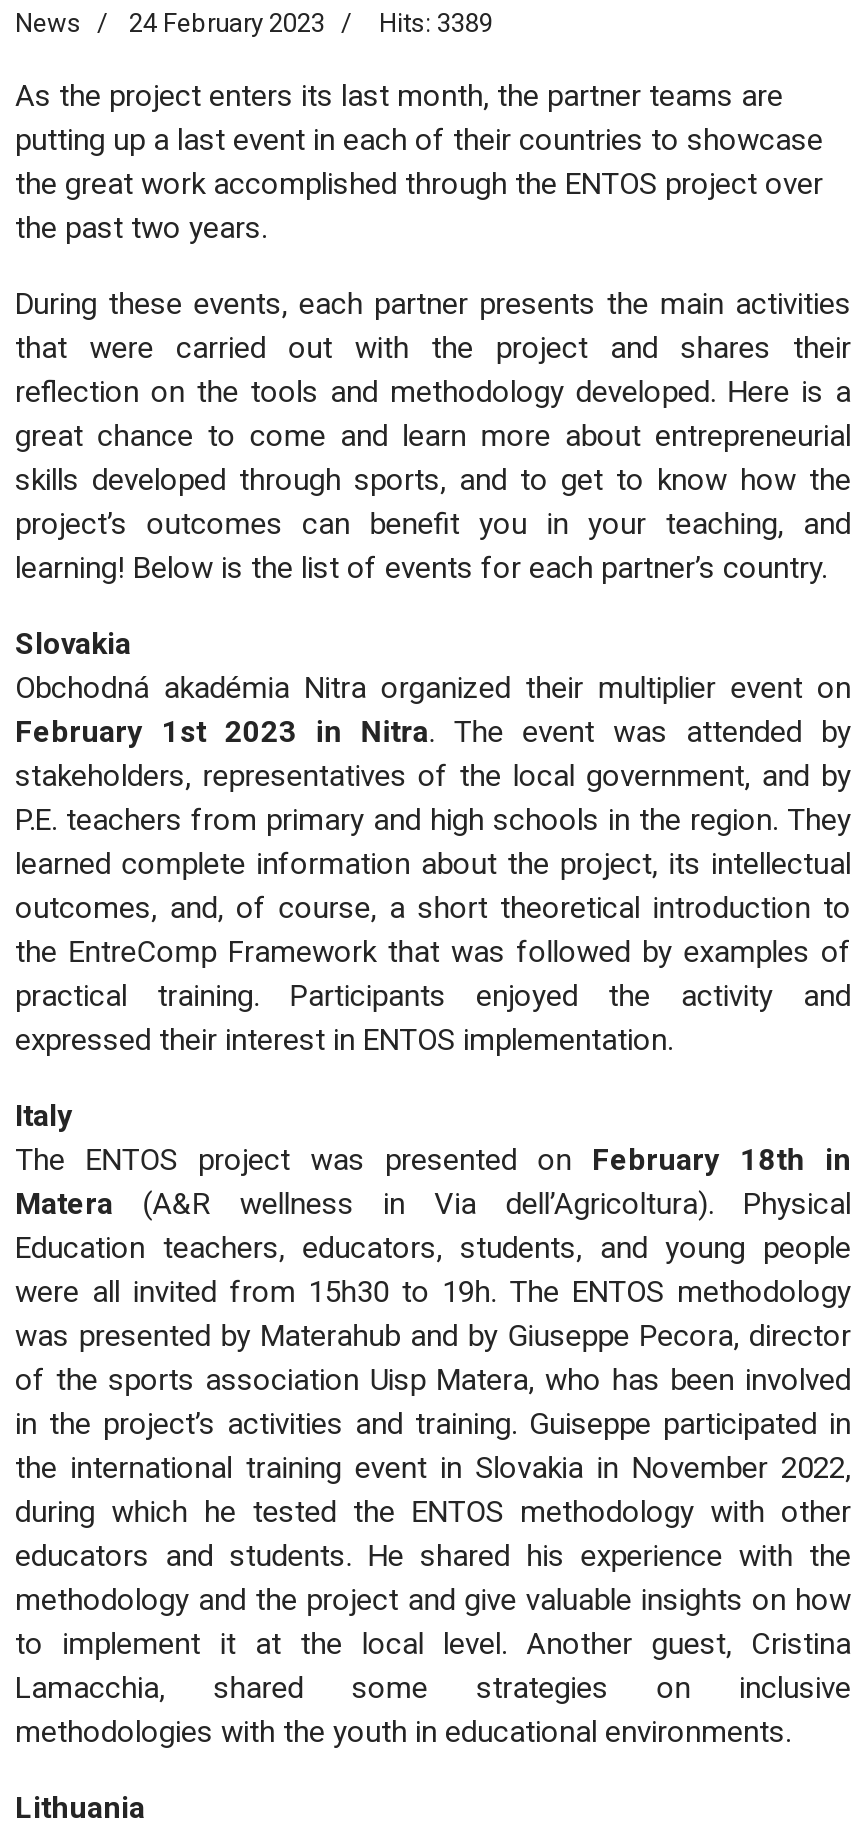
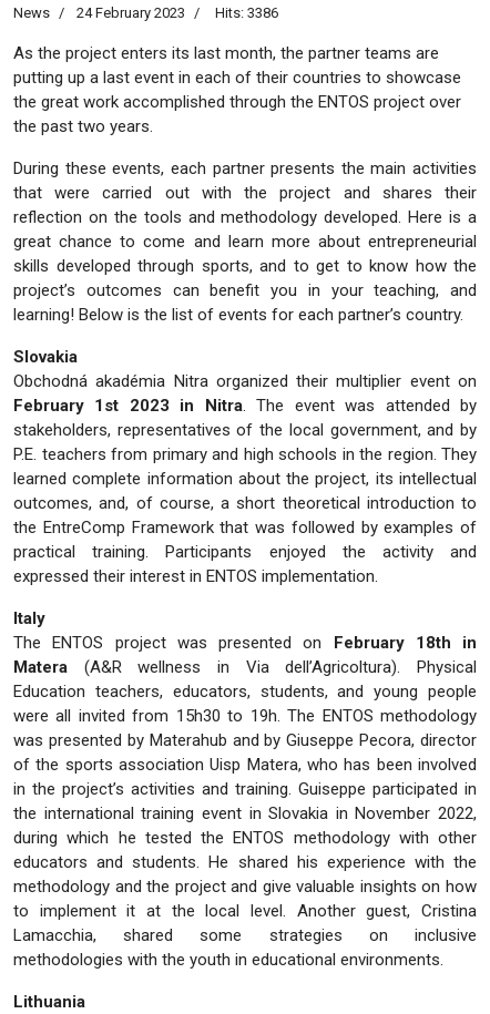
[15,8,493,38] News 24 February 2023 Hits: 3389 -> [13,5,278,21] News 24 February 2023 Hits: 3386

